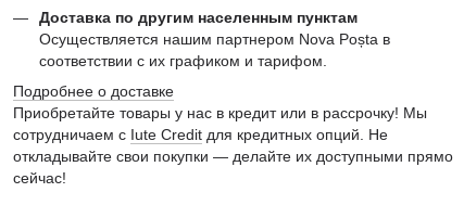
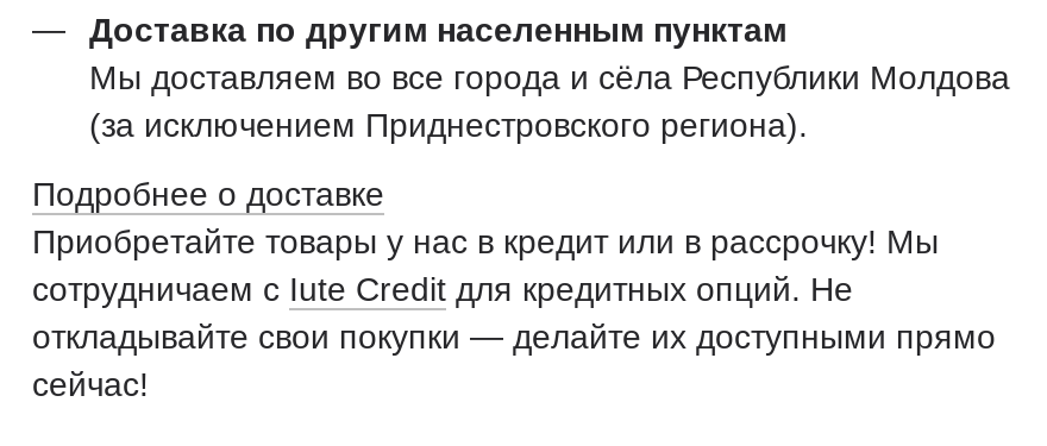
[39,30,390,69] Осуществляется нашим партнером Nova Poșta в | соответствии с их графиком и тарифом. -> [89,59,1010,145] Мы доставляем во все города и сёла Республики Молдова | (за исключением Приднестровского региона).

